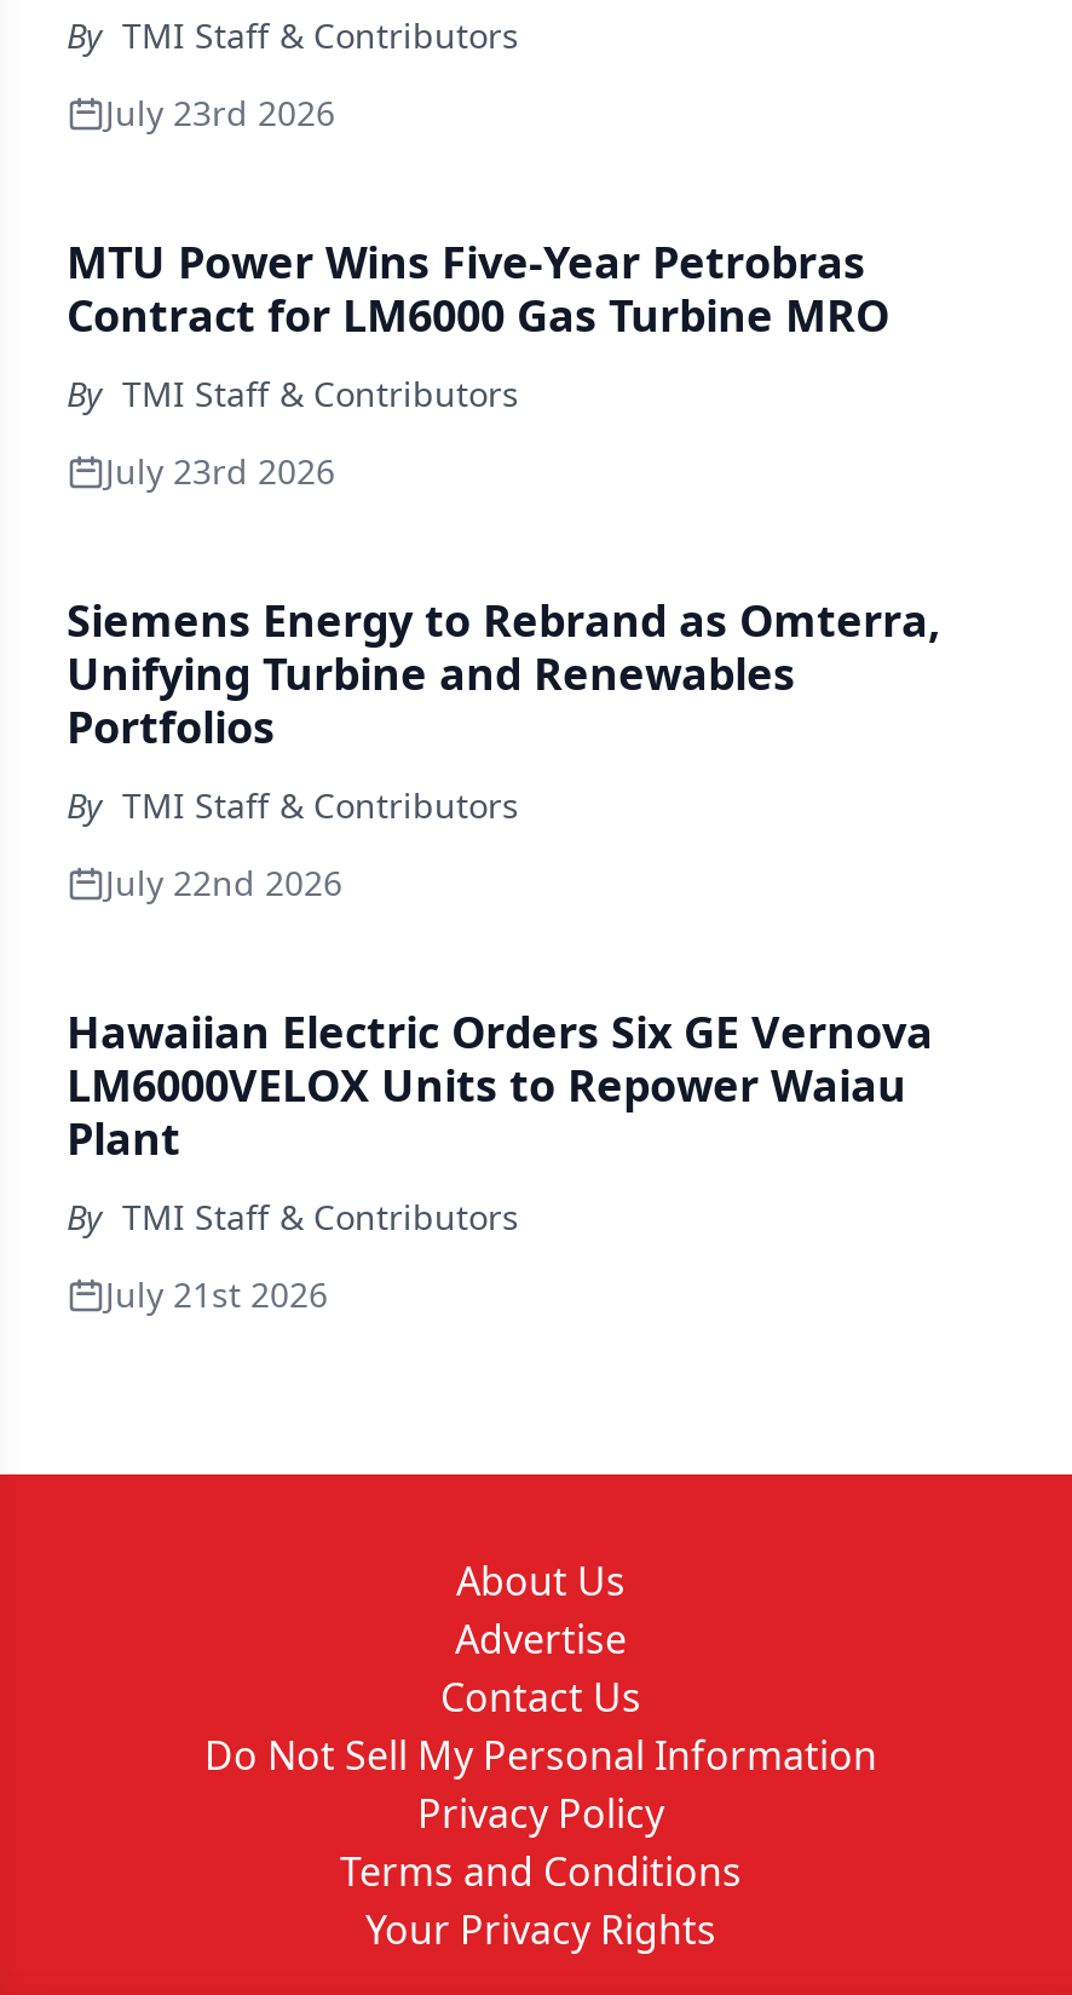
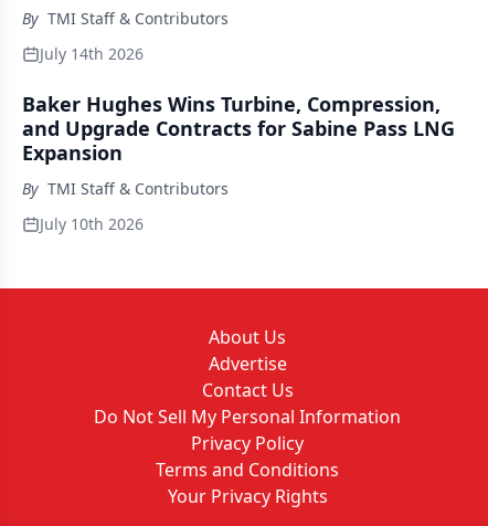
[105,90,335,136] July 23rd 2026 -> [40,43,144,64] July 14th 2026
[67,232,889,344] MTU Power Wins Five-Year Petrobras | Contract for LM6000 Gas Turbine MRO -> [22,91,455,166] Baker Hughes Wins Turbine, Compression, | and Upgrade Contracts for Sabine Pass LNG | Expansion
[67,448,940,1317] July 23rd 2026 | Siemens Energy to Rebrand as Omterra, | Unifying Turbine and Renewables | Portfolios | By TMI Staff & Contributors | July 22nd 2026 | Hawaiian Electric Orders Six GE Vernova | LM6000VELOX Units to Repower Waiau | Plant | By TMI Staff & Contributors | July 21st 2026 -> [40,213,144,234] July 10th 2026

